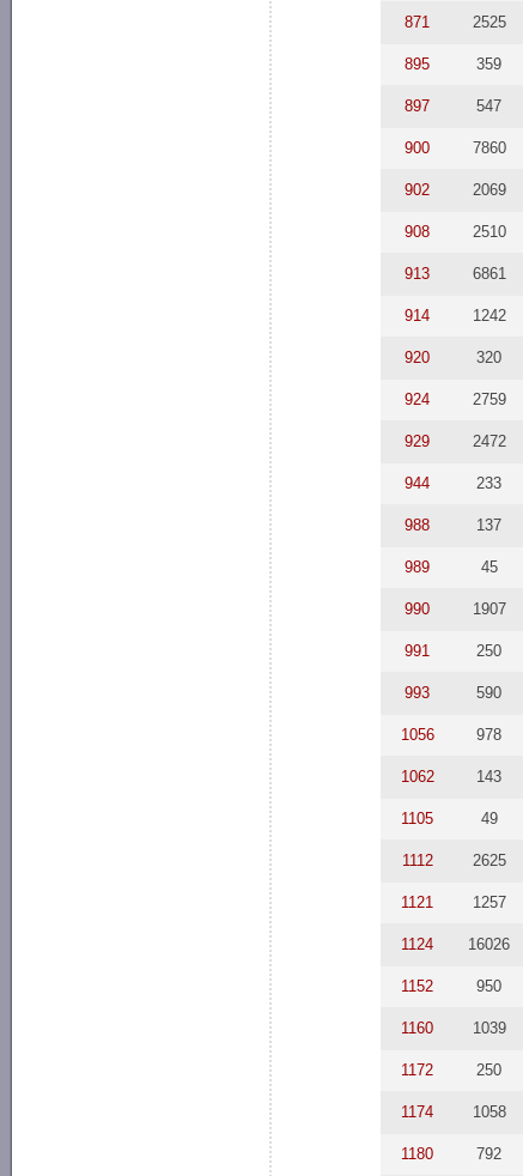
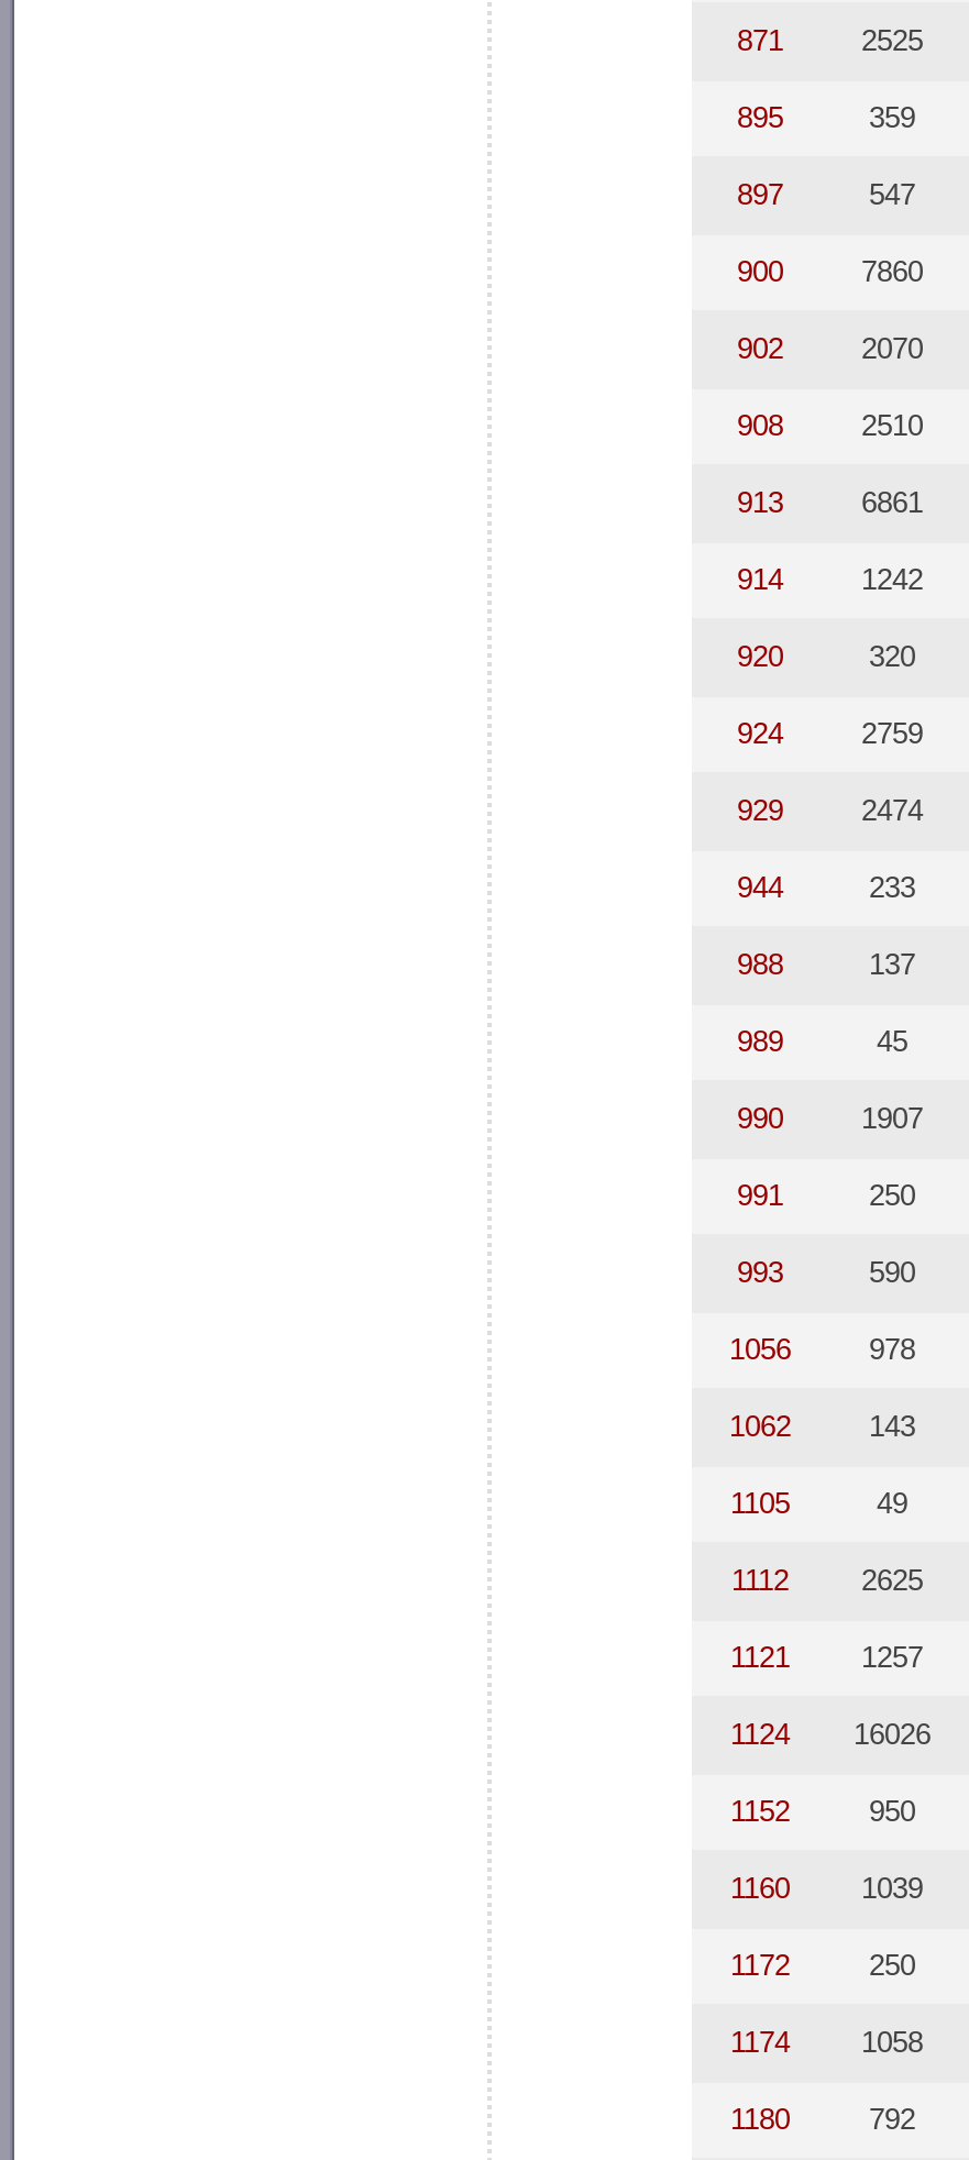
[473,181,506,199] 2069 -> [861,333,923,366] 2070
[473,433,506,451] 2472 -> [861,795,923,828] 2474

